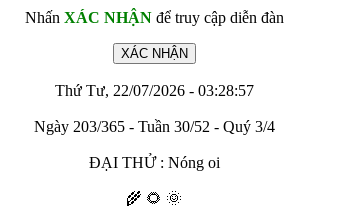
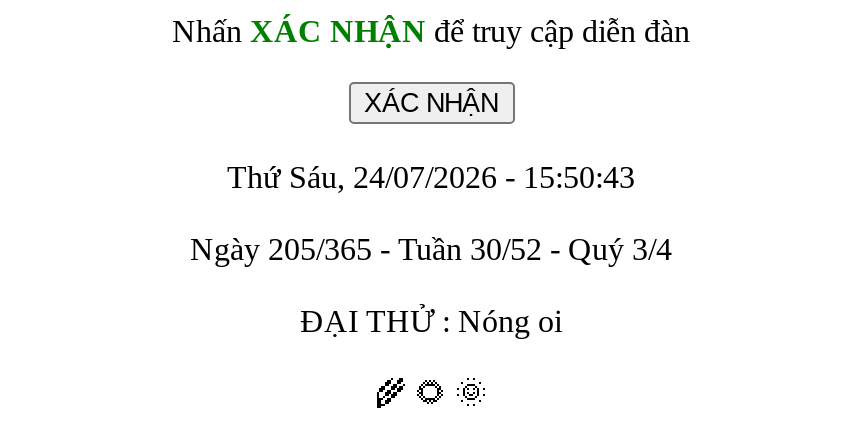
[54,82,253,99] Thứ Tư, 22/07/2026 - 03:28:57 -> [227,160,635,194] Thứ Sáu, 24/07/2026 - 15:50:43
[33,118,274,135] Ngày 203/365 - Tuần 30/52 - Quý 3/4 -> [190,232,672,266] Ngày 205/365 - Tuần 30/52 - Quý 3/4

